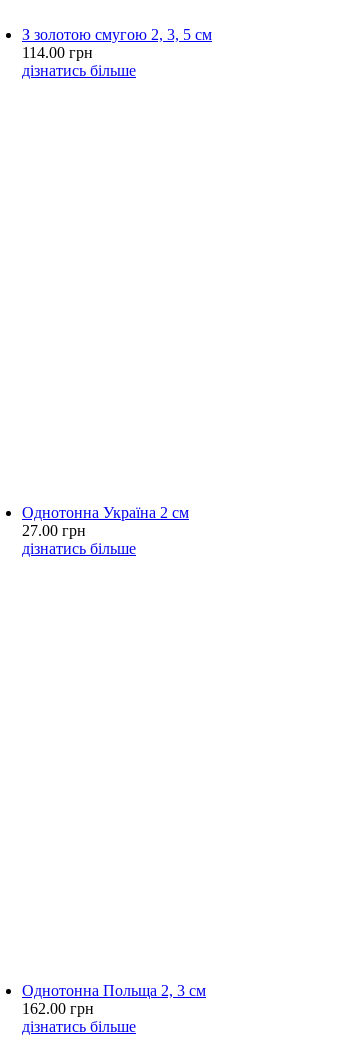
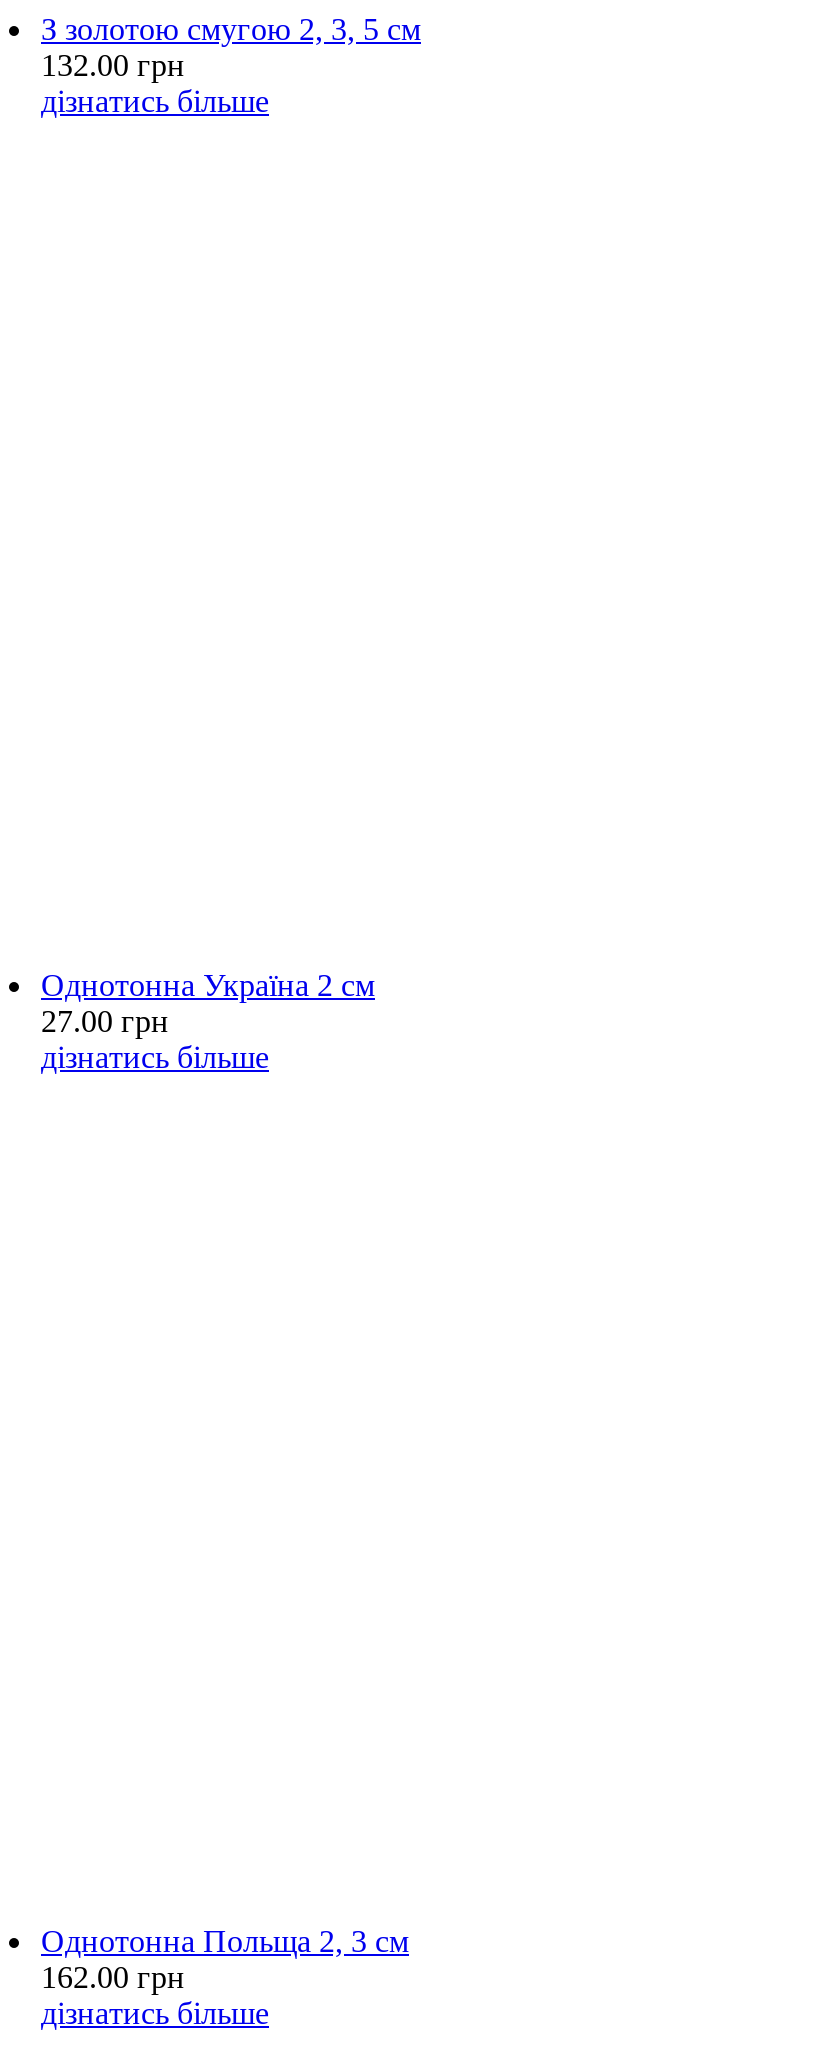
[22,44,93,61] 114.00 грн -> [41,48,185,82] 132.00 грн

